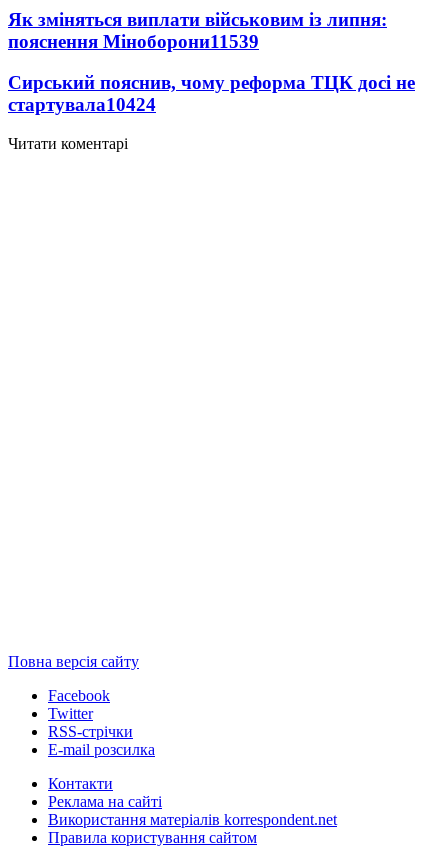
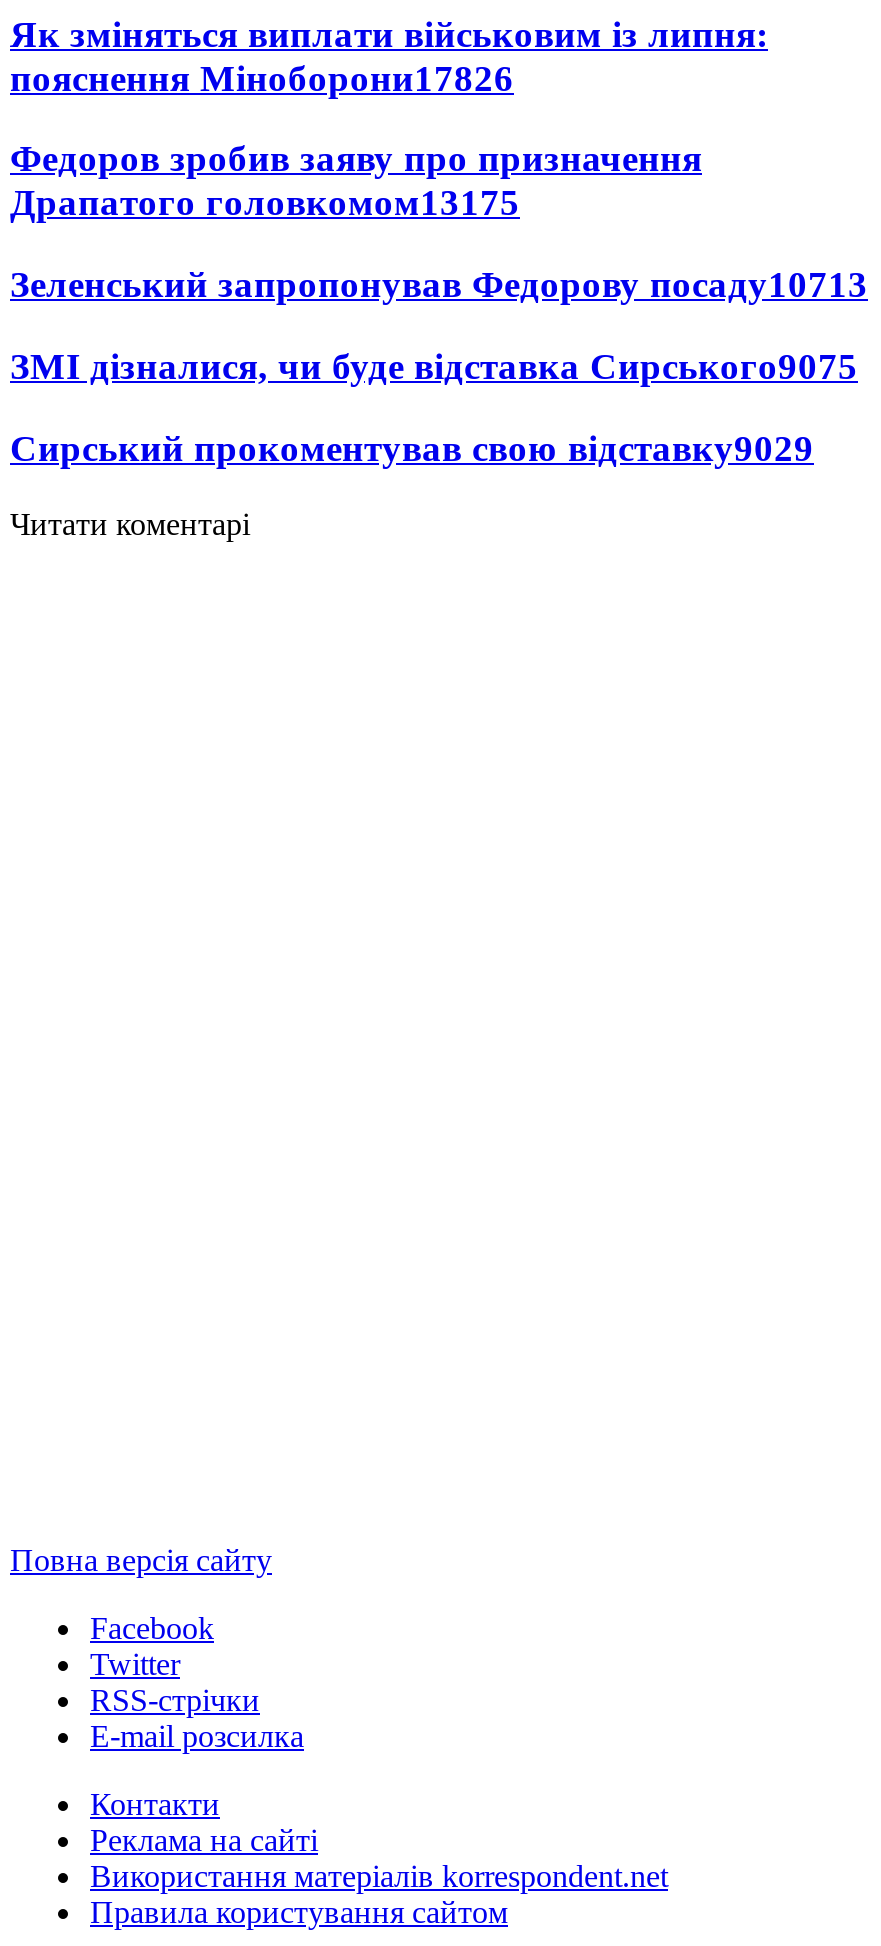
[8,31,415,115] пояснення Міноборони11539 | Сирський пояснив, чому реформа ТЦК досі не | стартувала10424 -> [10,56,868,468] пояснення Міноборони17826 | Федоров зробив заяву про призначення | Драпатого головкомом13175 | Зеленський запропонував Федорову посаду10713 | ЗМІ дізналися, чи буде відставка Сирського9075 | Сирський прокоментував свою відставку9029

